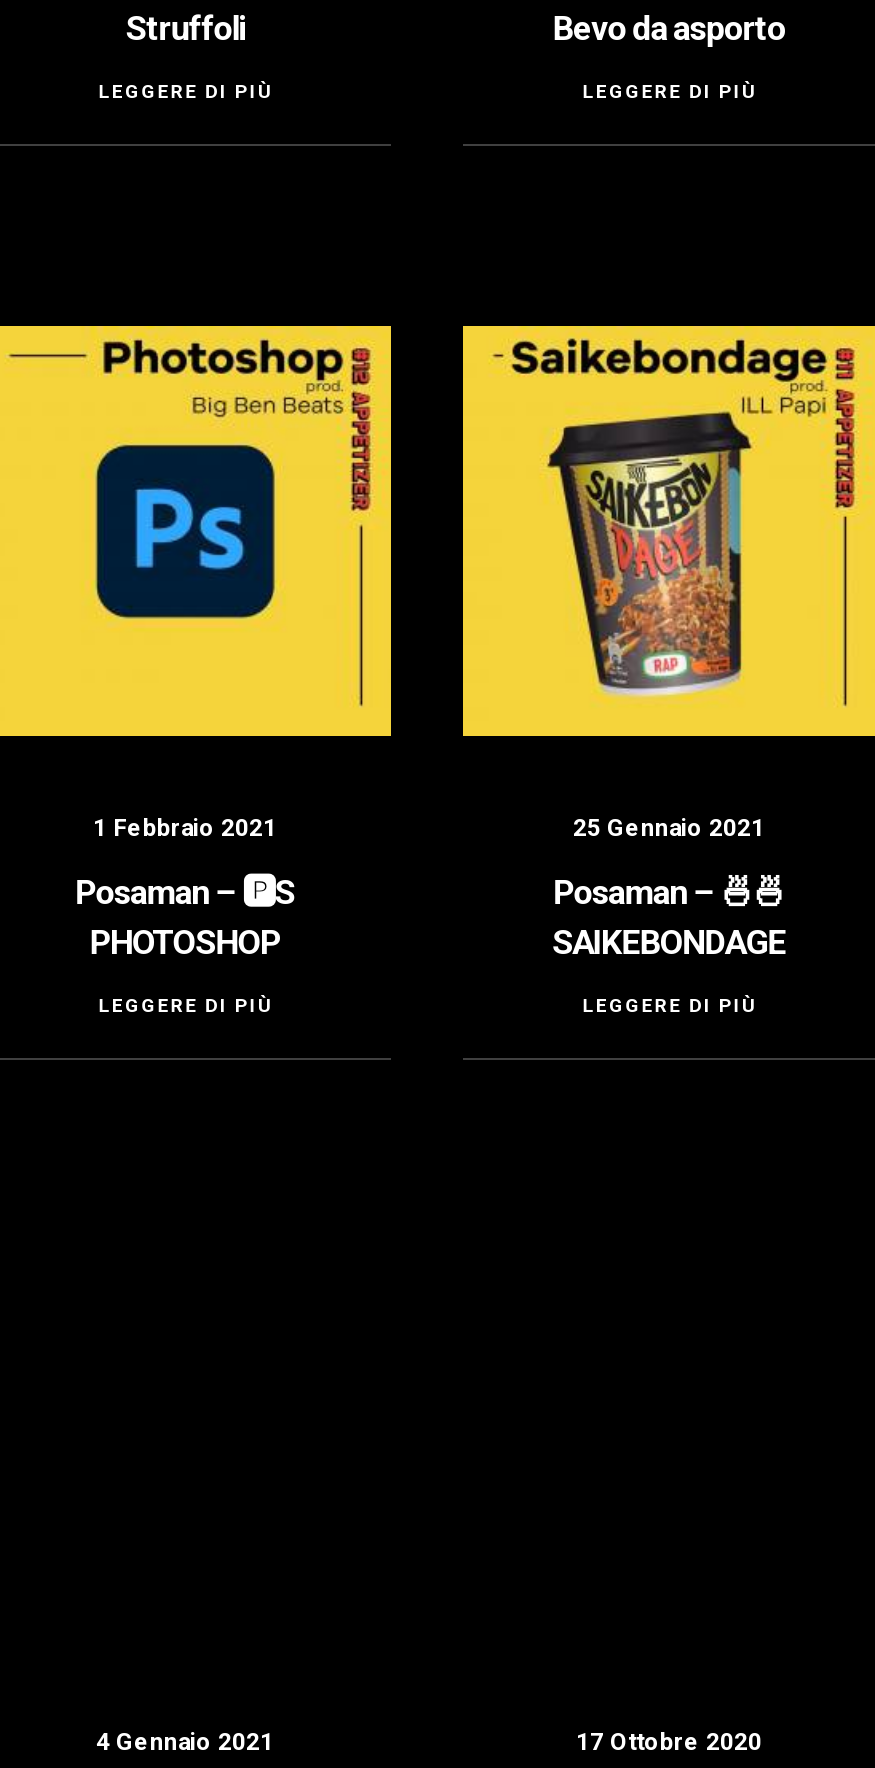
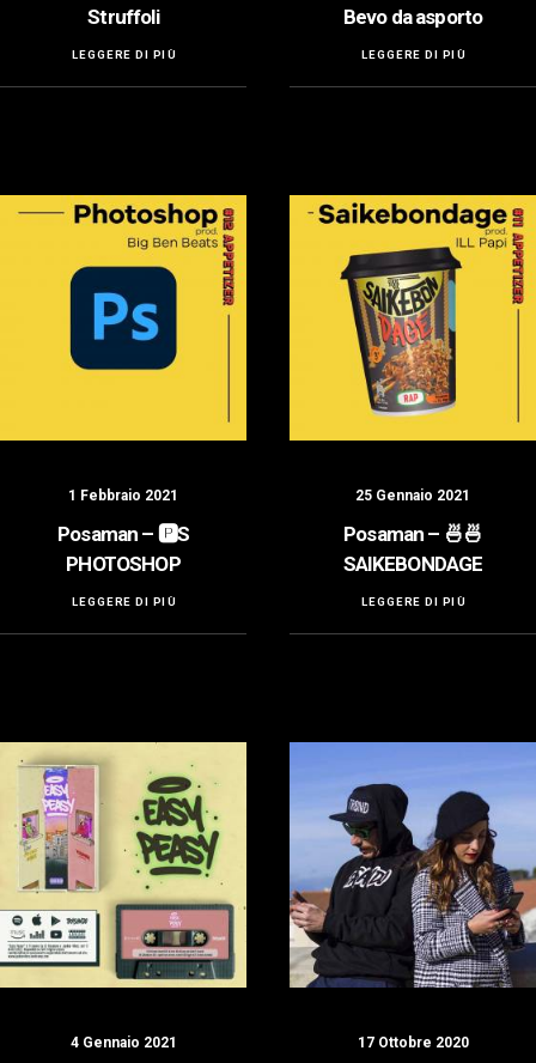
none -> [4,741,248,989] [image]
none -> [288,741,532,989] [image]

